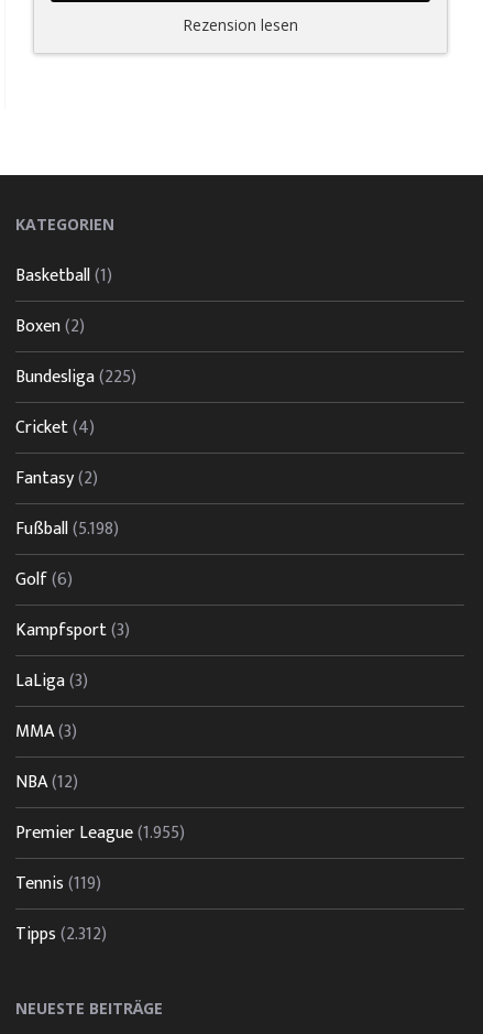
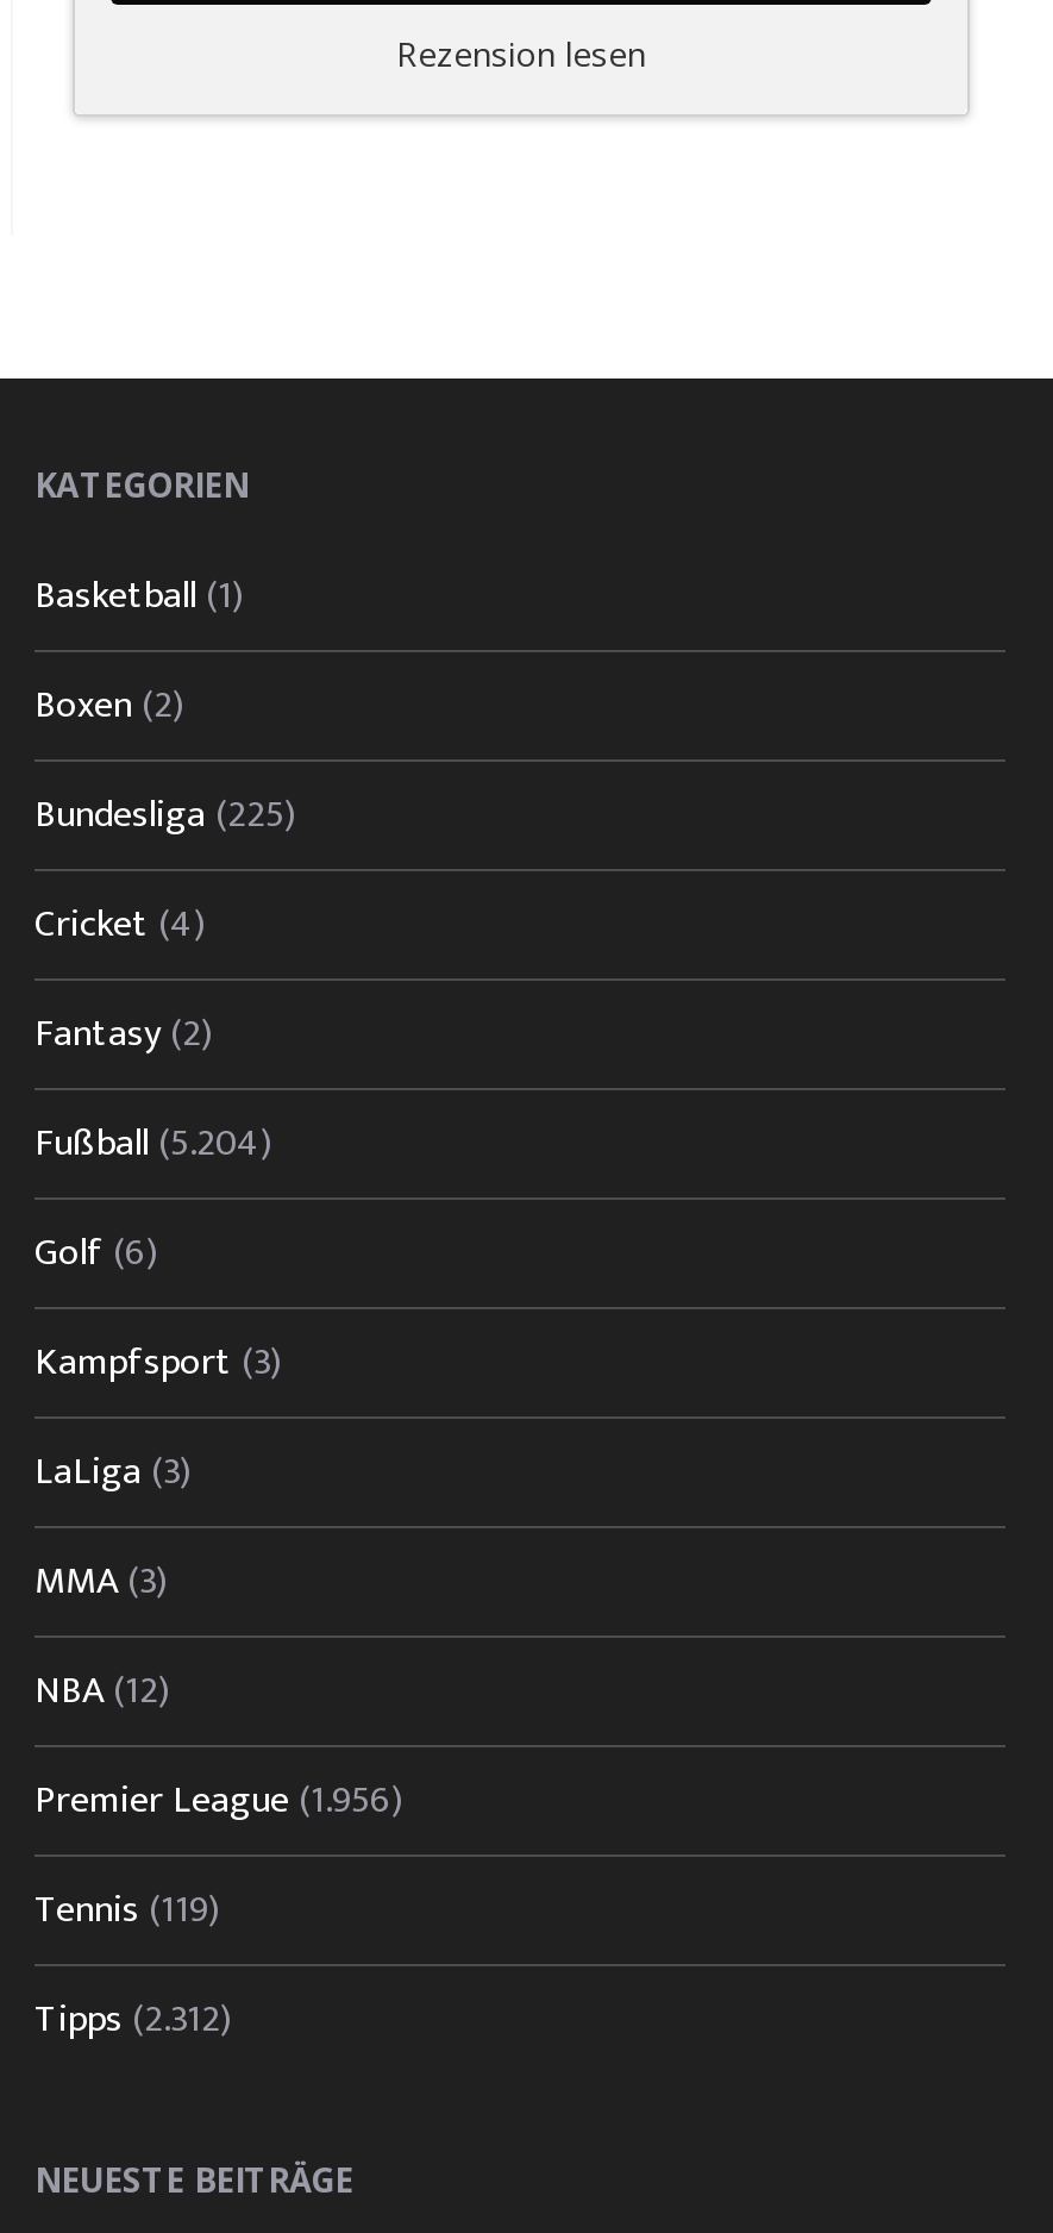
[15,514,119,544] Fußball (5.198) -> [35,1112,272,1176] Fußball (5.204)
[15,818,185,848] Premier League (1.955) -> [35,1769,403,1833] Premier League (1.956)

